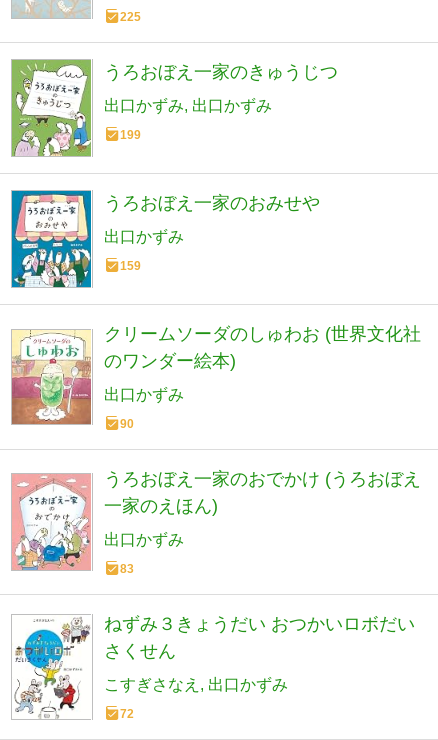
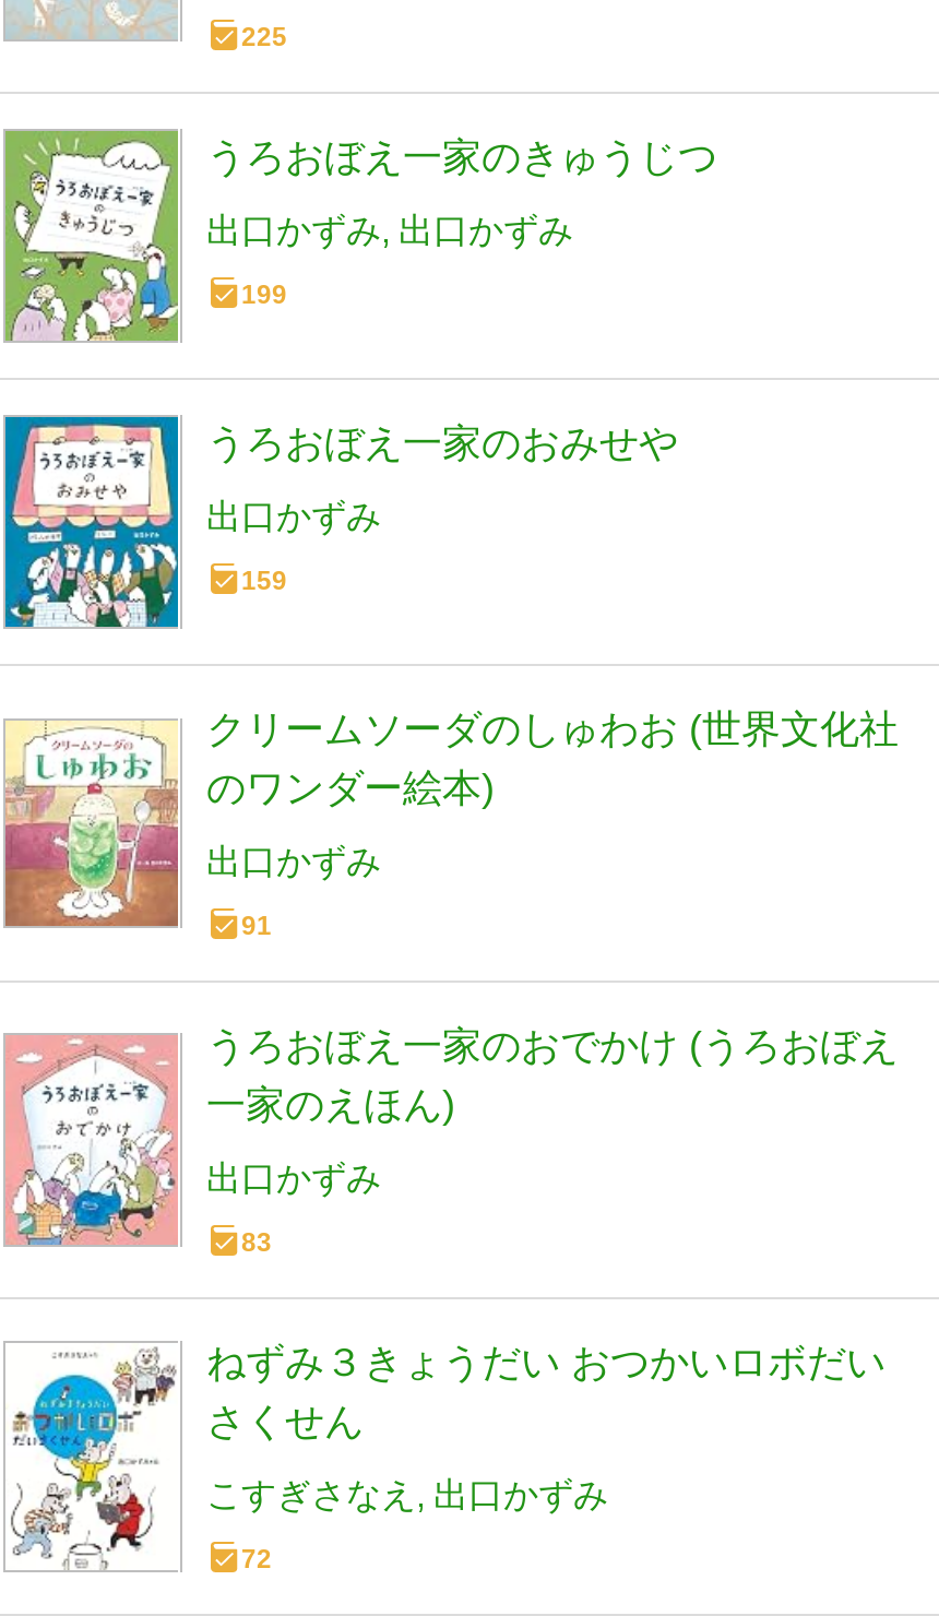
[120,417,134,431] 90 -> [241,911,272,941] 91

